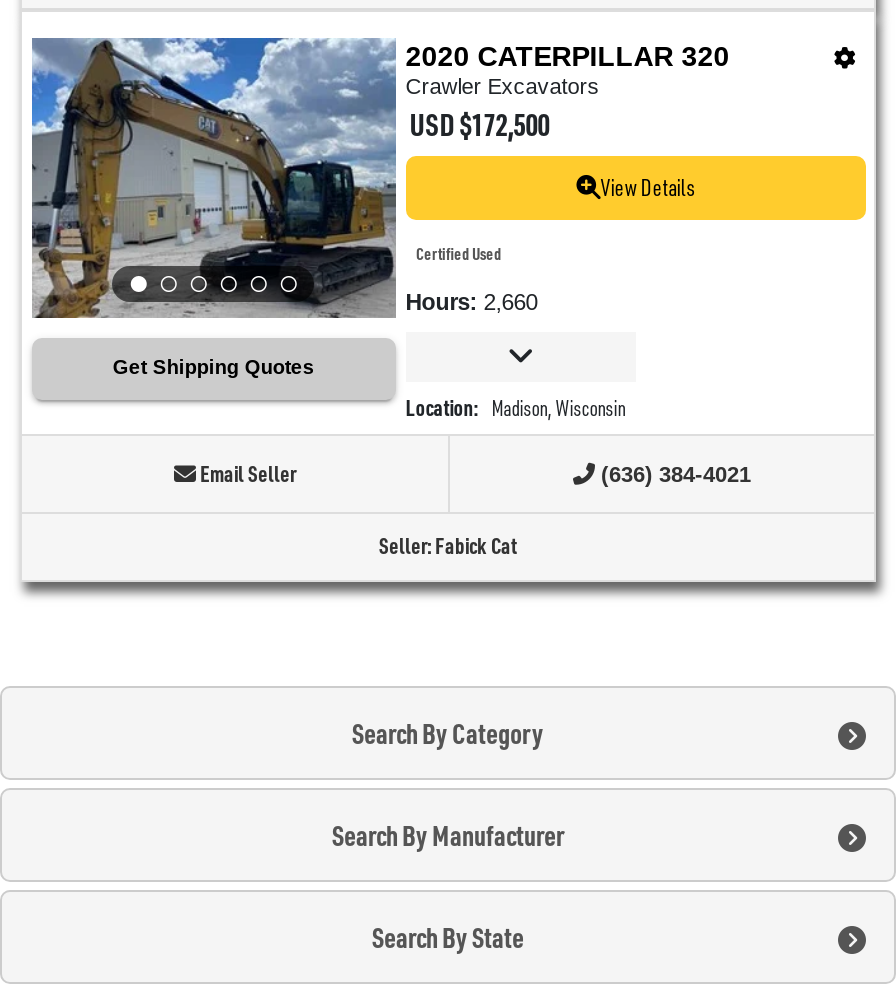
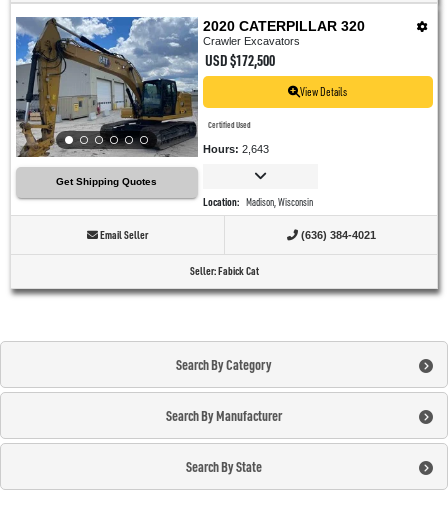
[405,289,537,313] Hours: 2,660 -> [203,142,269,154] Hours: 2,643

